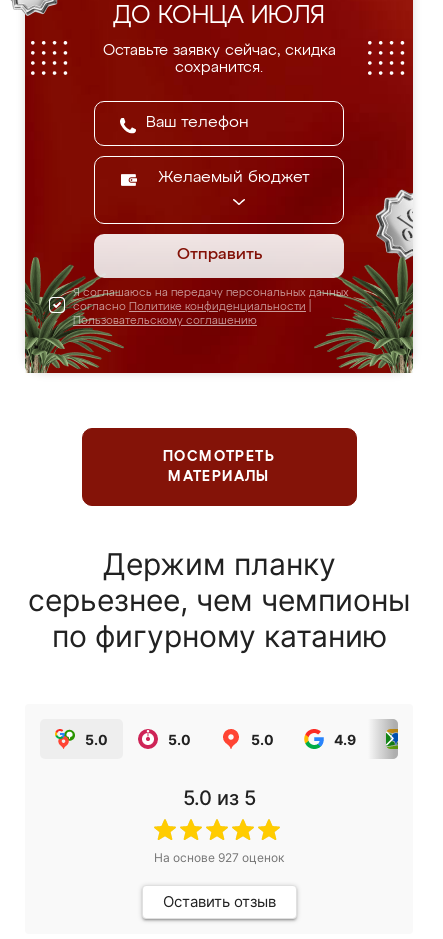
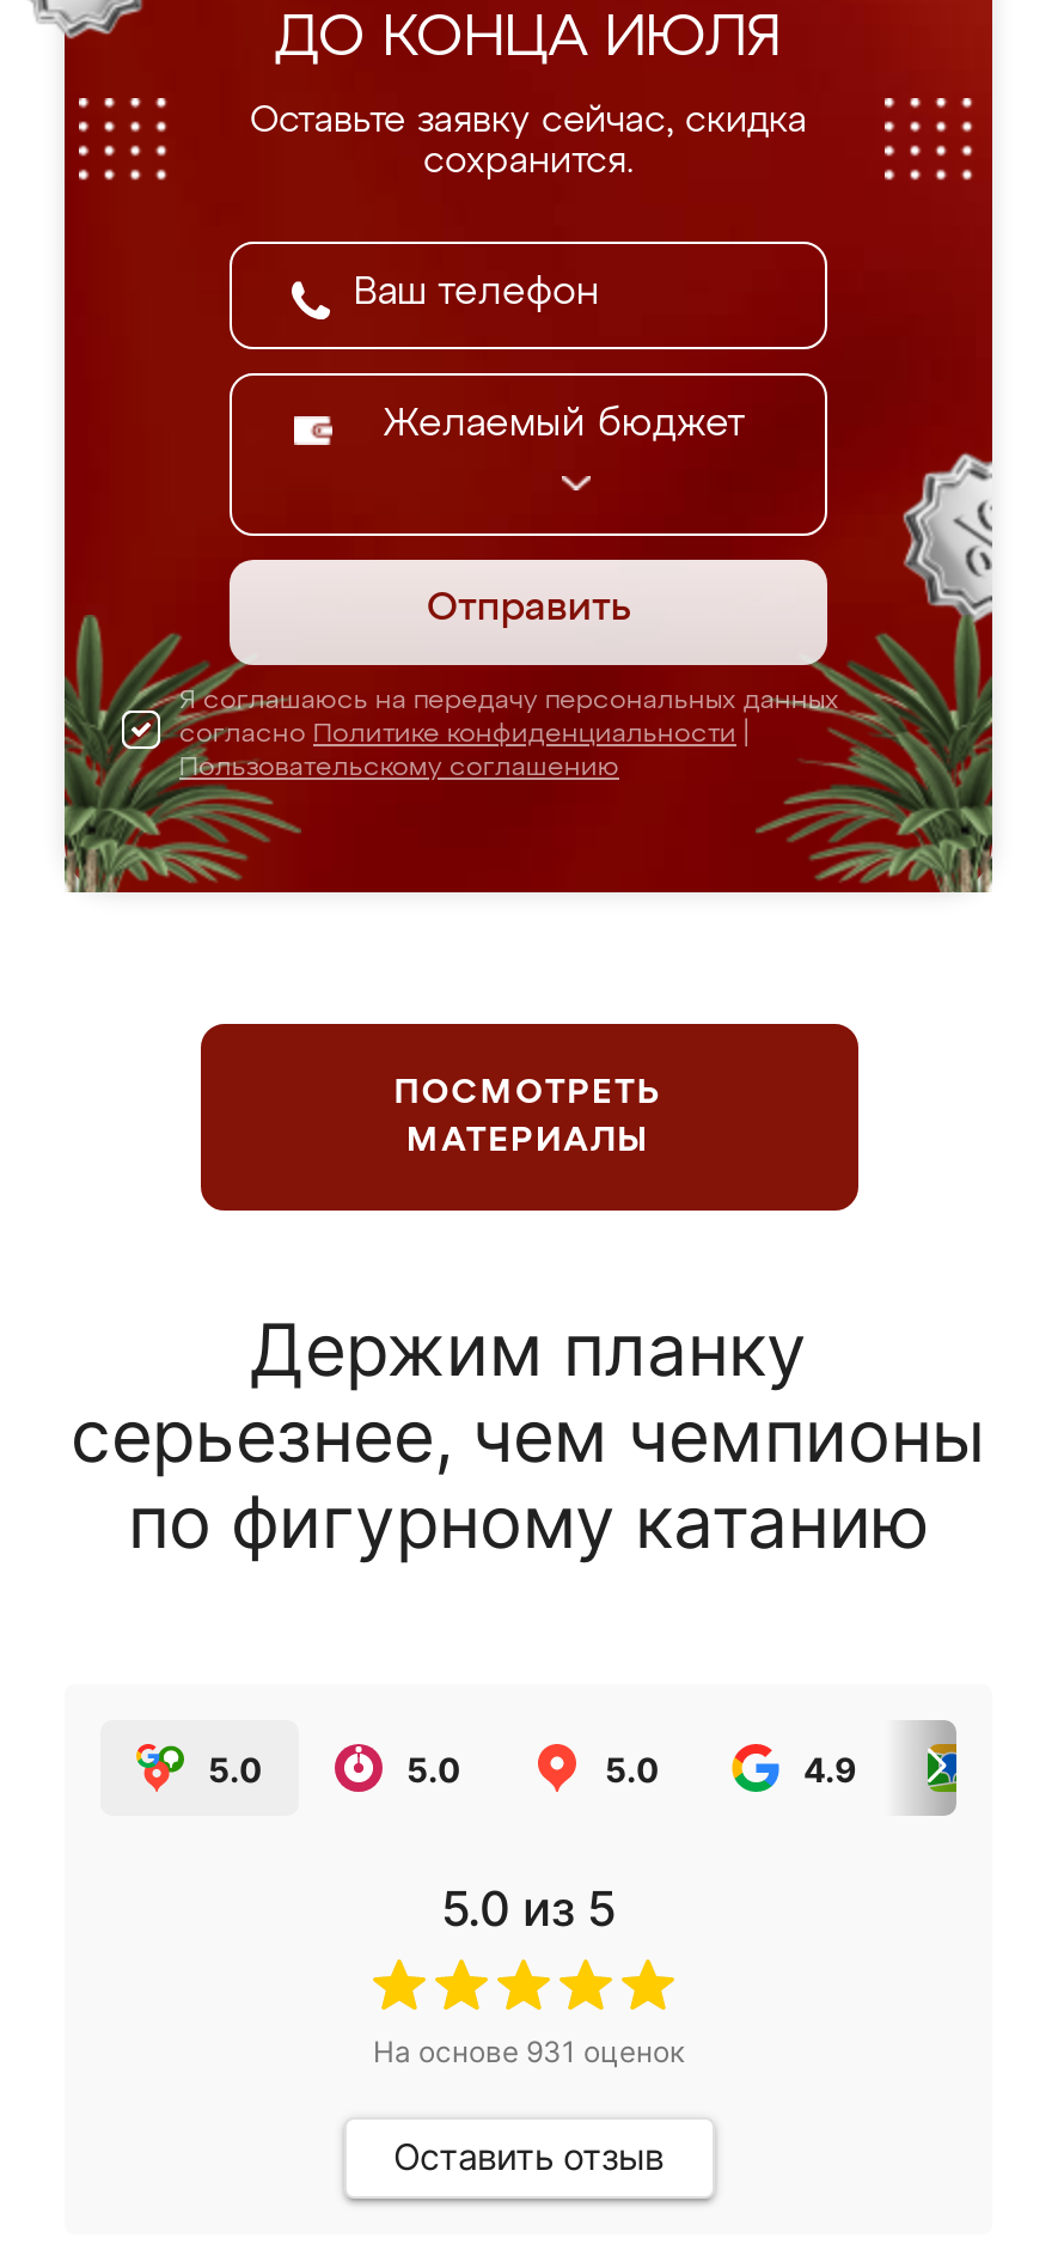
[154,850,284,865] На основе 927 оценок -> [373,2034,684,2069] На основе 931 оценок

